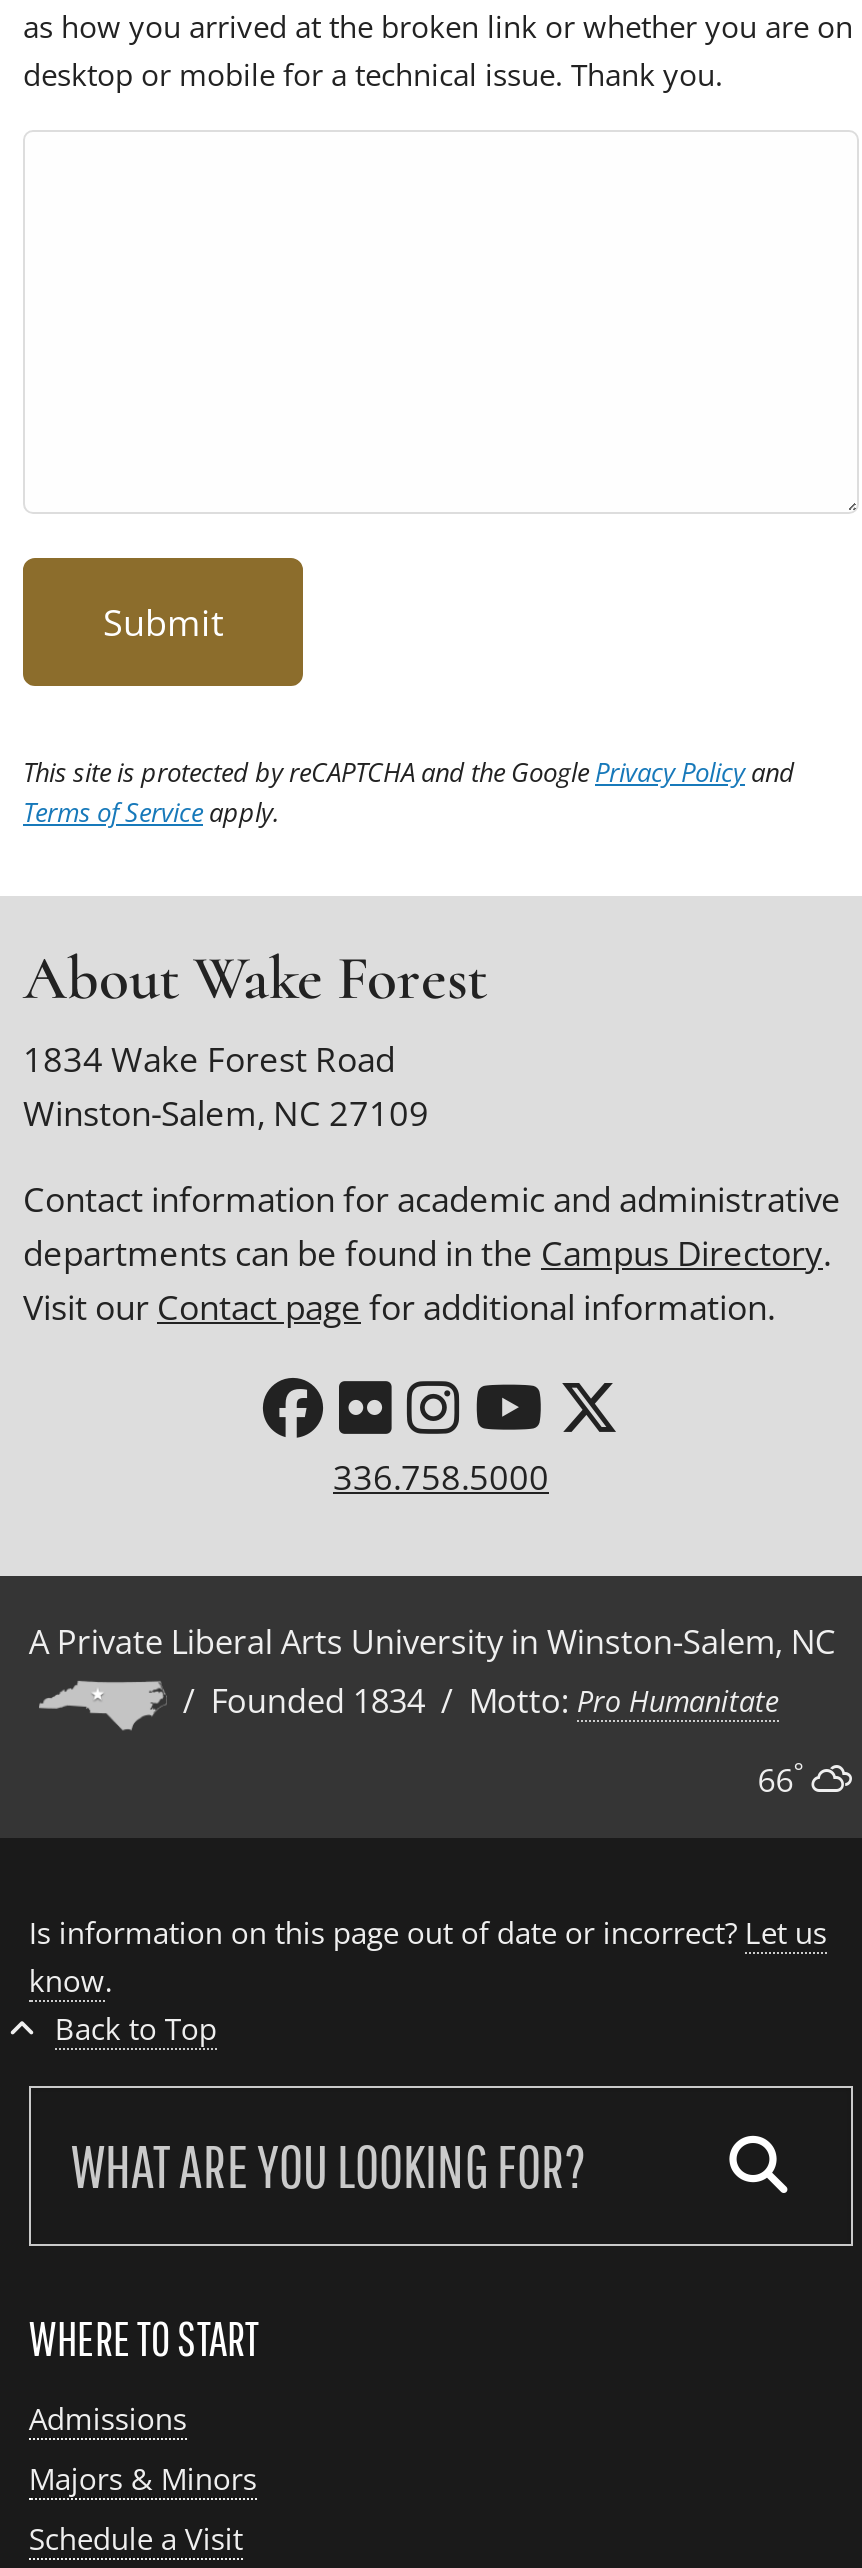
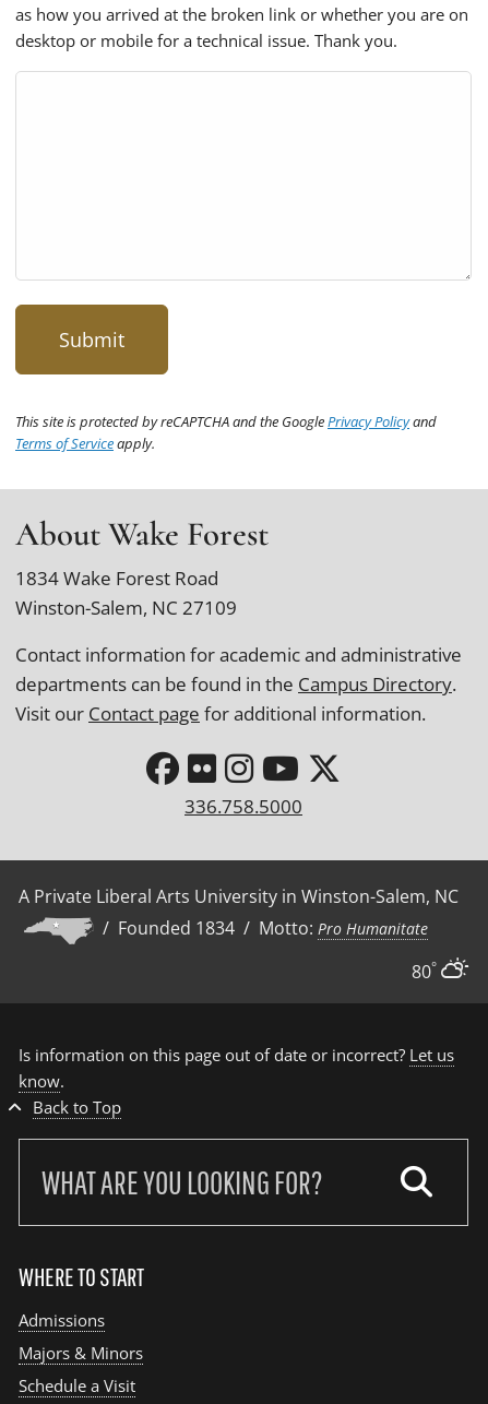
[757,1753,803,1801] 66° -> [412,957,437,983] 80°

